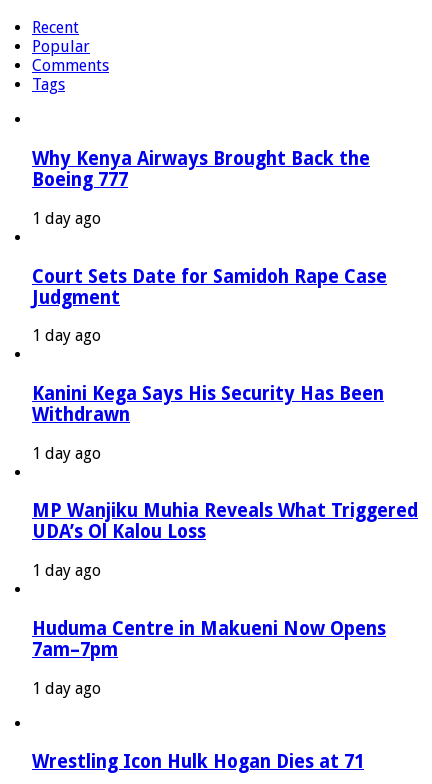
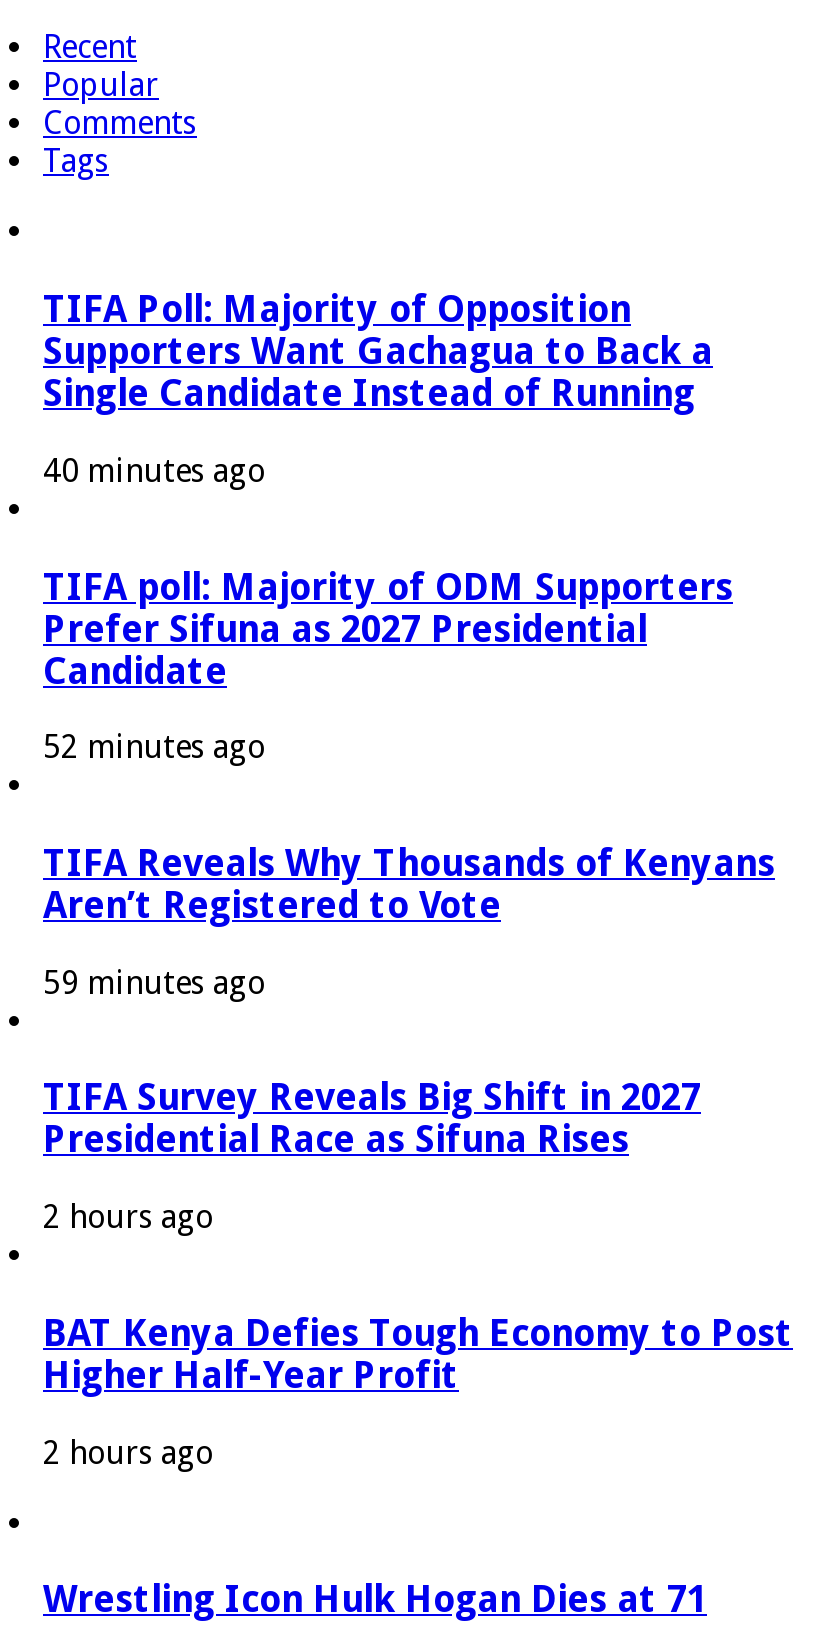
[32,148,370,190] Why Kenya Airways Brought Back the | Boeing 777 -> [43,288,713,414] TIFA Poll: Majority of Opposition | Supporters Want Gachagua to Back a | Single Candidate Instead of Running
[32,209,101,228] 1 day ago -> [43,452,265,490] 40 minutes ago
[32,266,387,308] Court Sets Date for Samidoh Rape Case | Judgment -> [43,565,733,691] TIFA poll: Majority of ODM Supporters | Prefer Sifuna as 2027 Presidential | Candidate
[32,326,101,345] 1 day ago -> [43,729,265,767] 52 minutes ago
[32,383,384,425] Kanini Kega Says His Security Has Been | Withdrawn -> [43,842,775,926] TIFA Reveals Why Thousands of Kenyans | Aren’t Registered to Vote
[32,444,101,463] 1 day ago -> [43,963,265,1001] 59 minutes ago
[32,500,418,542] MP Wanjiku Muhia Reveals What Triggered | UDA’s Ol Kalou Loss -> [43,1077,701,1161] TIFA Survey Reveals Big Shift in 2027 | Presidential Race as Sifuna Rises
[32,561,101,580] 1 day ago -> [43,1198,213,1236] 2 hours ago
[32,618,386,660] Huduma Centre in Makueni Now Opens | 7am–7pm -> [43,1312,793,1396] BAT Kenya Defies Tough Economy to Post | Higher Half-Year Profit
[32,679,101,698] 1 day ago -> [43,1433,213,1471] 2 hours ago

